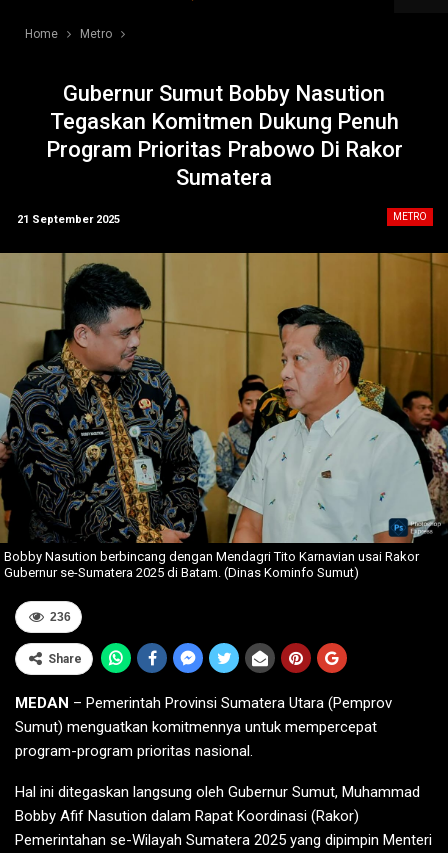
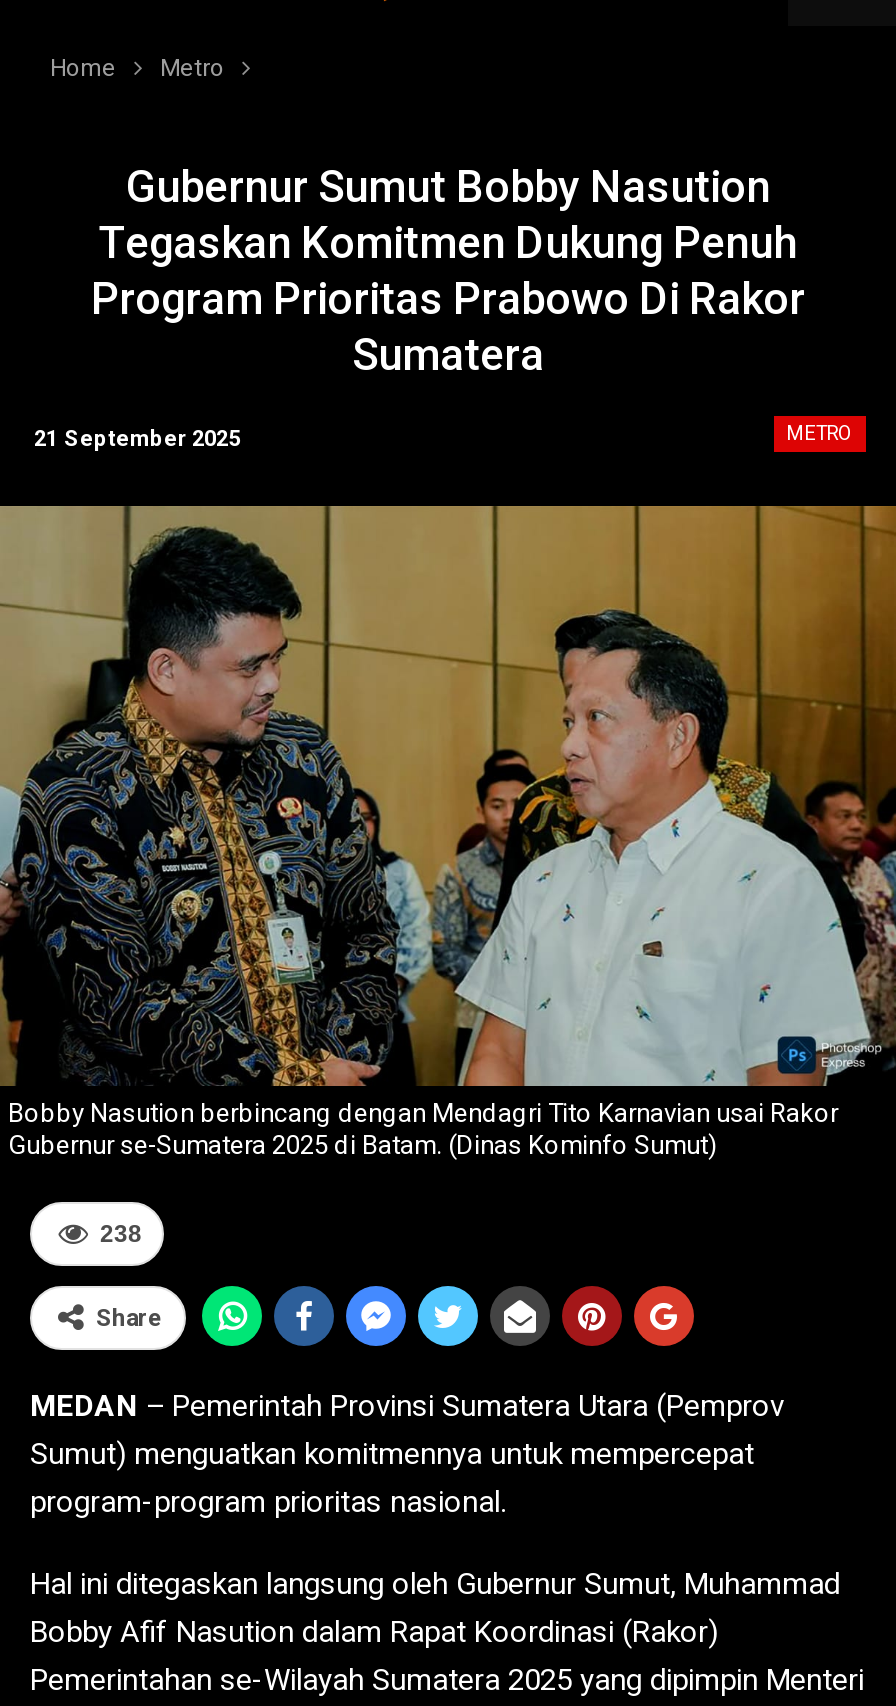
[50,610,71,624] 236 -> [100,1221,142,1249] 238

